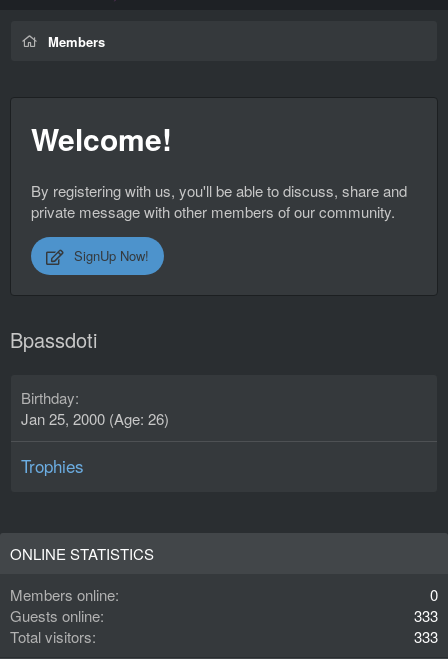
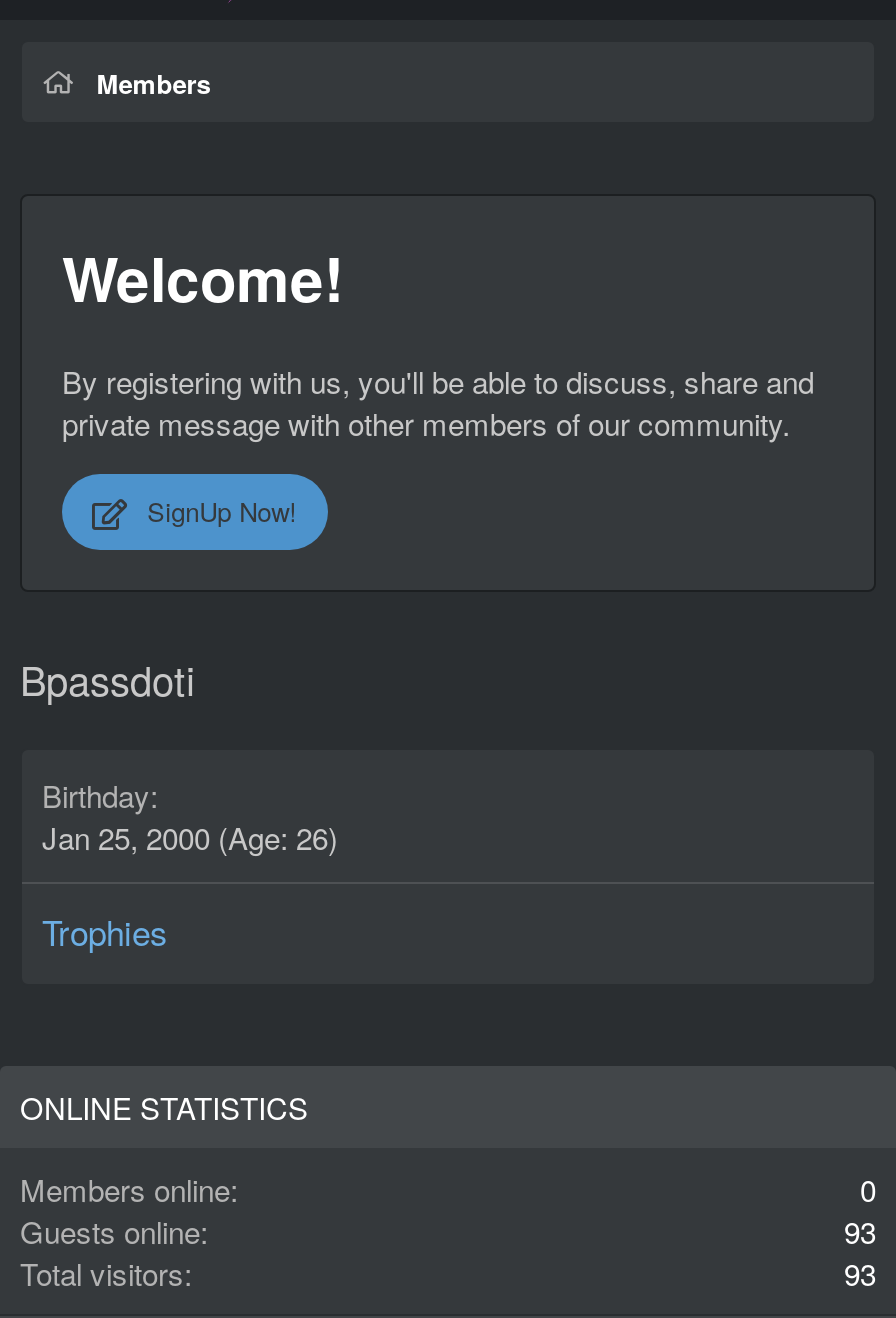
[414,605,438,626] 333 -> [844,1211,876,1253] 93
[414,626,438,647] 333 -> [844,1253,876,1295] 93

